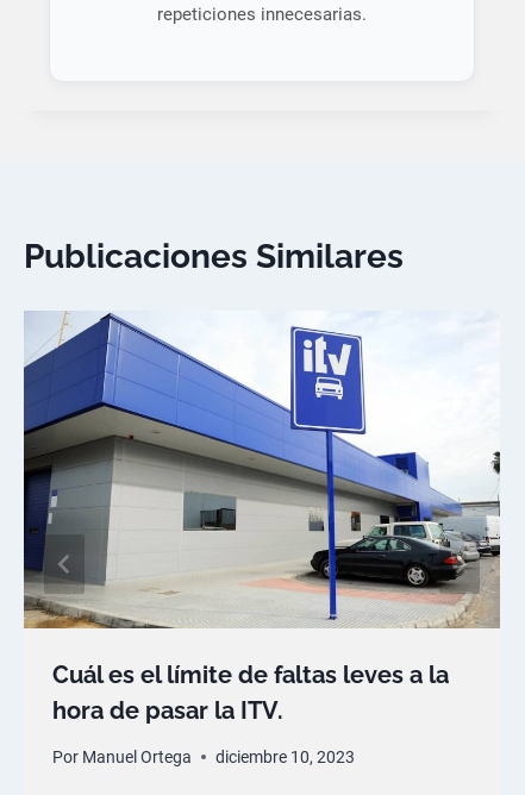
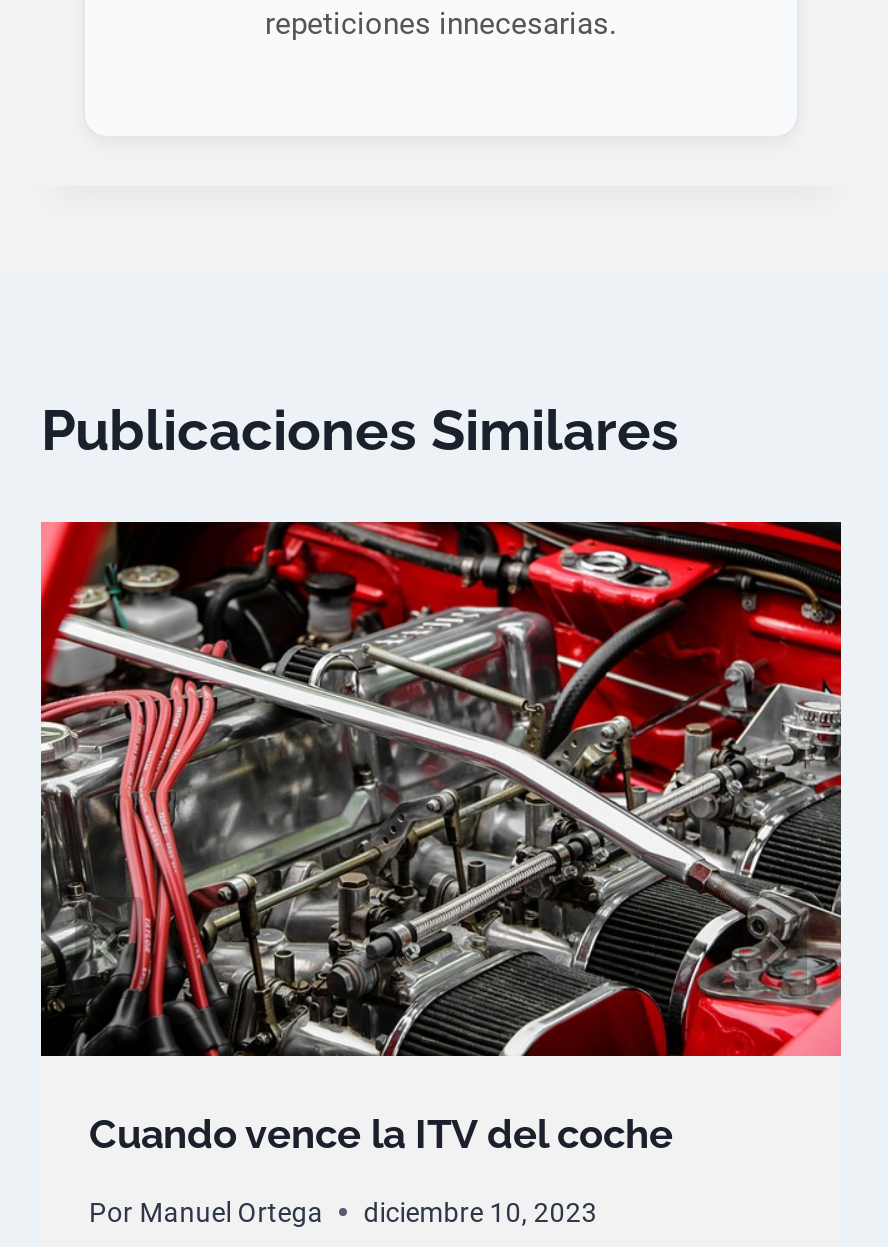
[23,311,500,725] [image] | Cuál es el límite de faltas leves a la | hora de pasar la ITV. -> [39,520,843,1158] [image] | Cuando vence la ITV del coche

